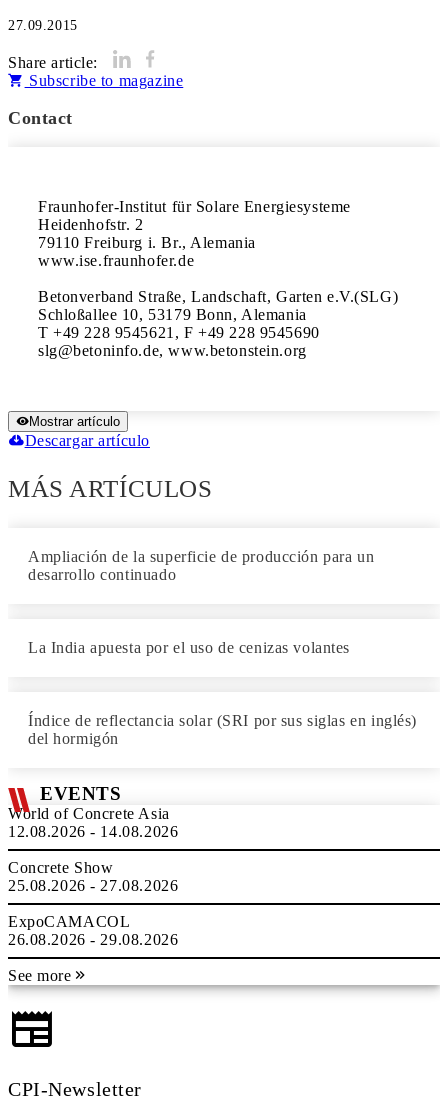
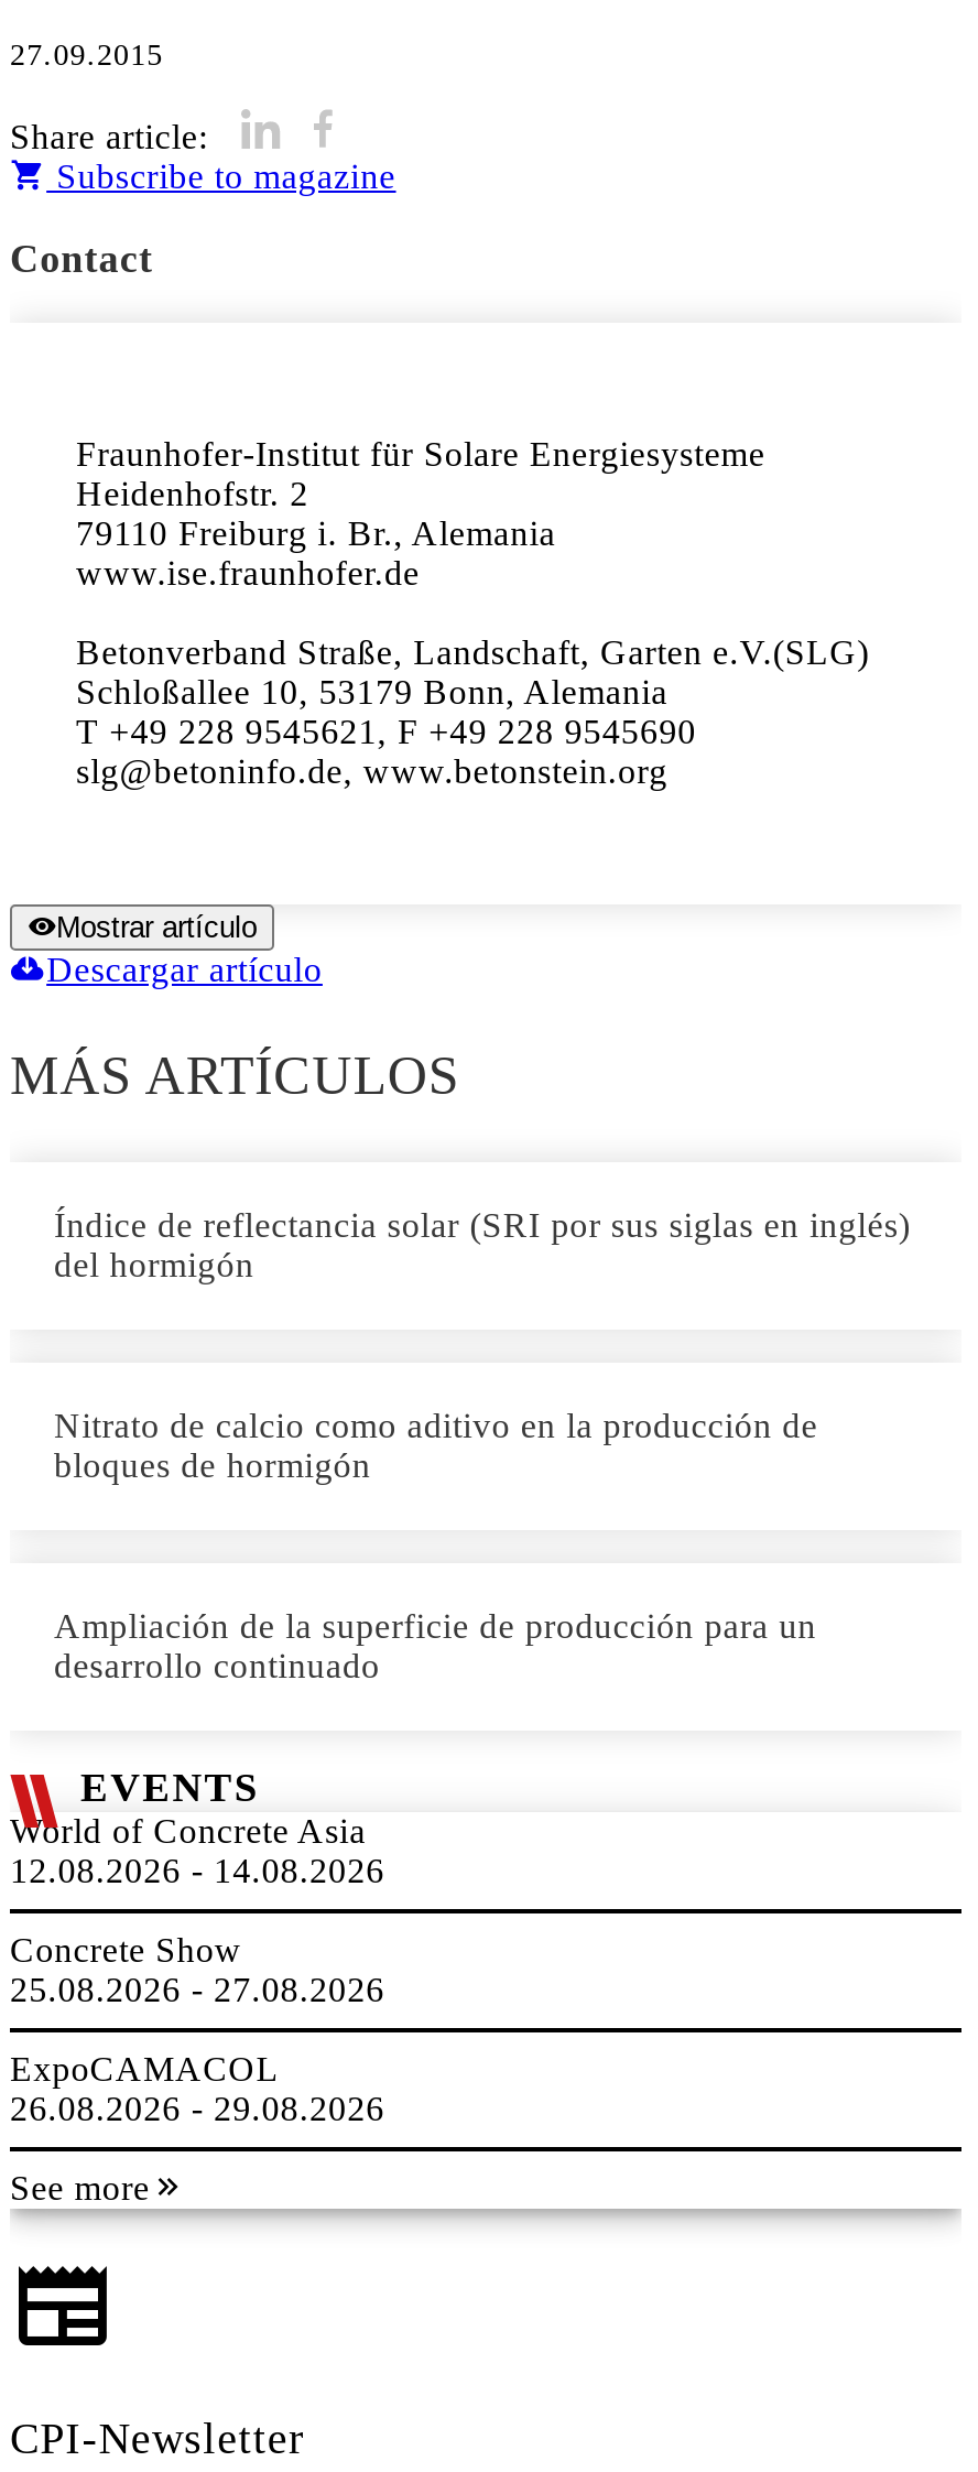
none -> [54,1407,818,1484] Nitrato de calcio como aditivo en la producción de | bloques de hormigón
moved [28,548,374,583] -> [54,1607,817,1684]: Ampliación de la superficie de producción para un | desarrollo continuado
[28,639,350,656] La India apuesta por el uso de cenizas volantes -> none
moved [28,712,417,747] -> [54,1206,911,1283]: Índice de reflectancia solar (SRI por sus siglas en inglés) | del hormigón

